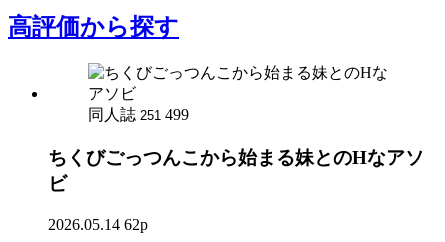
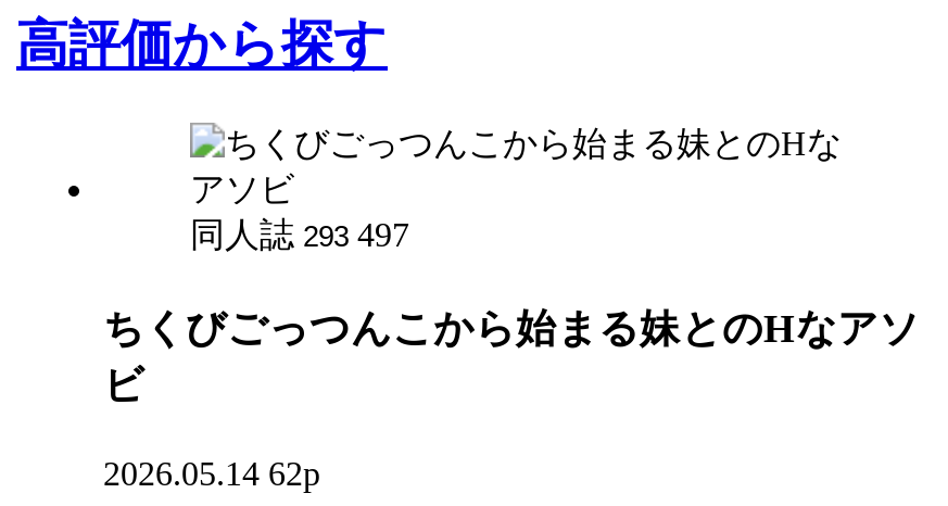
[88,106,189,123] 同人誌 251 499 -> [190,217,409,253] 同人誌 293 497

